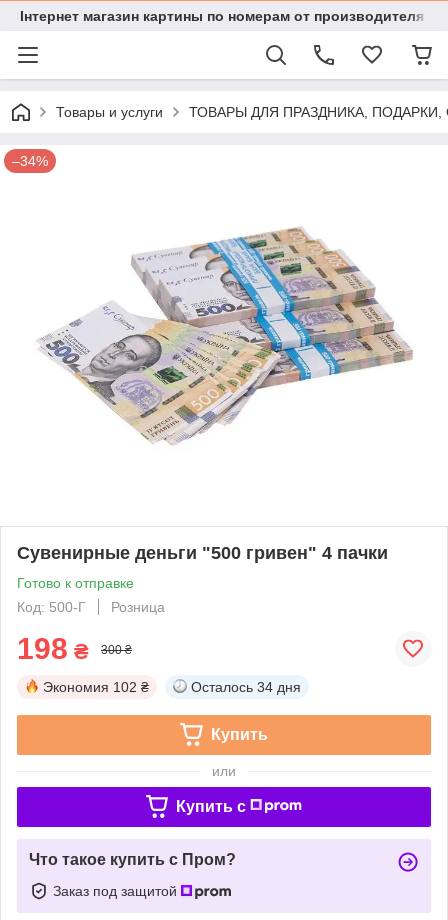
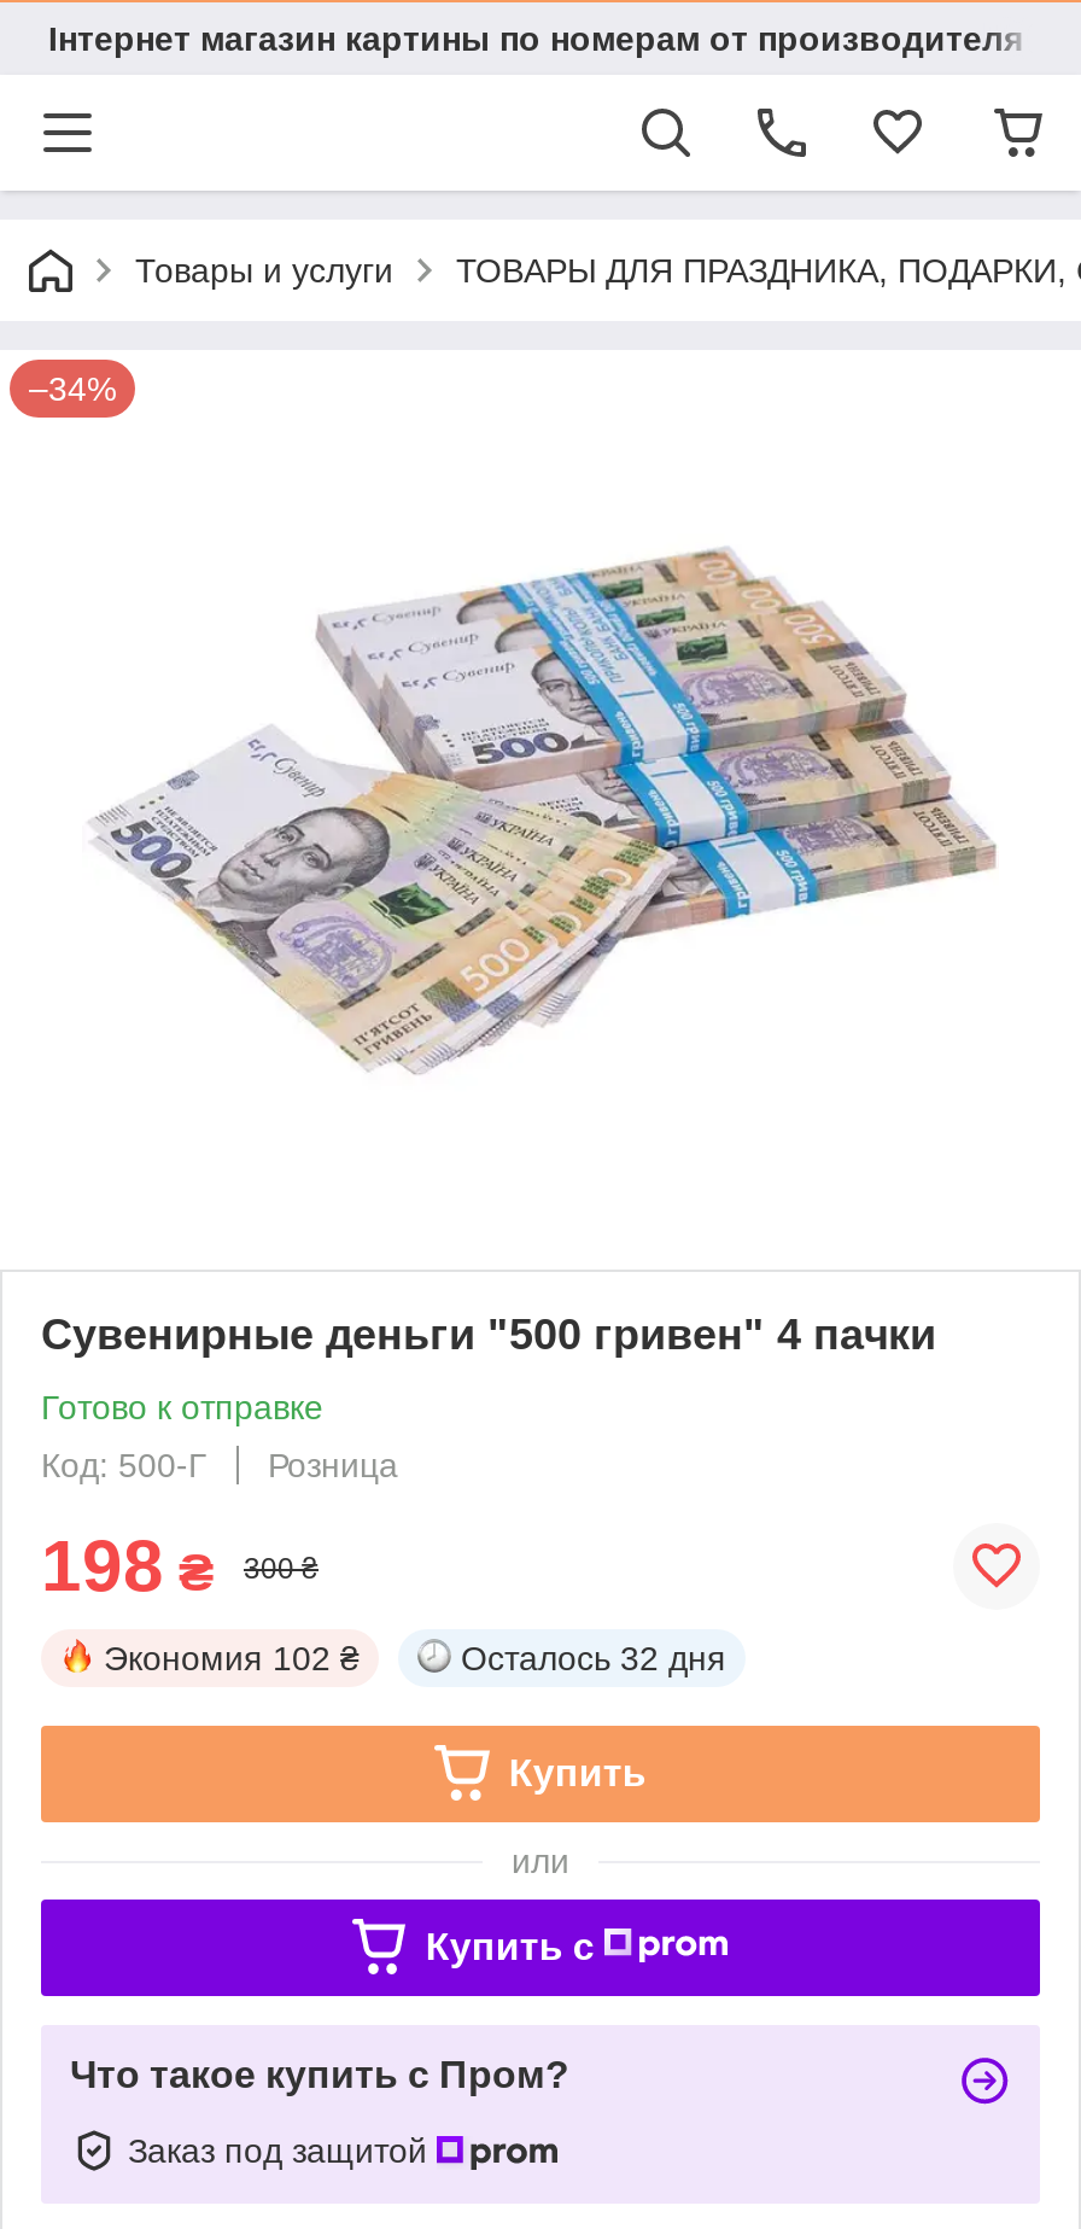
[191,679,301,695] Осталось 34 дня -> [461,1638,726,1677] Осталось 32 дня

